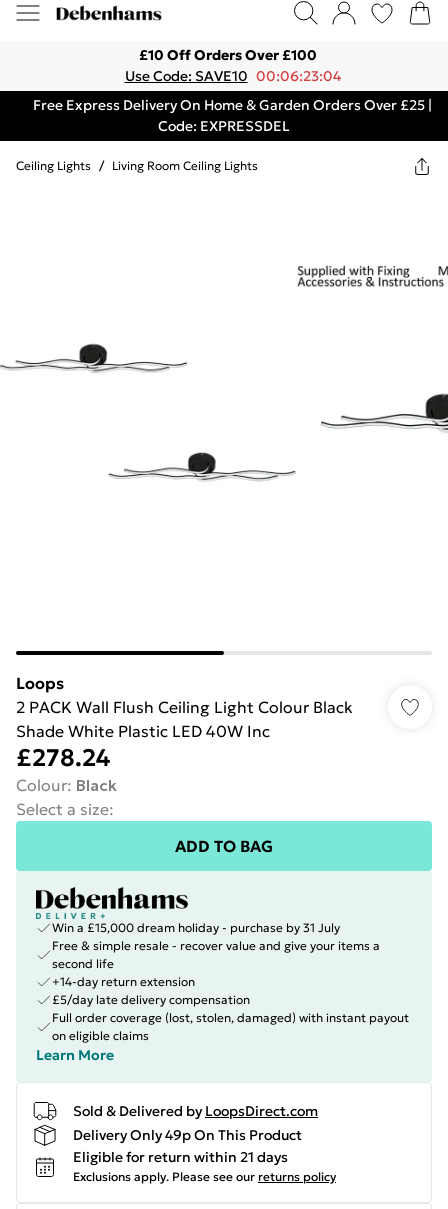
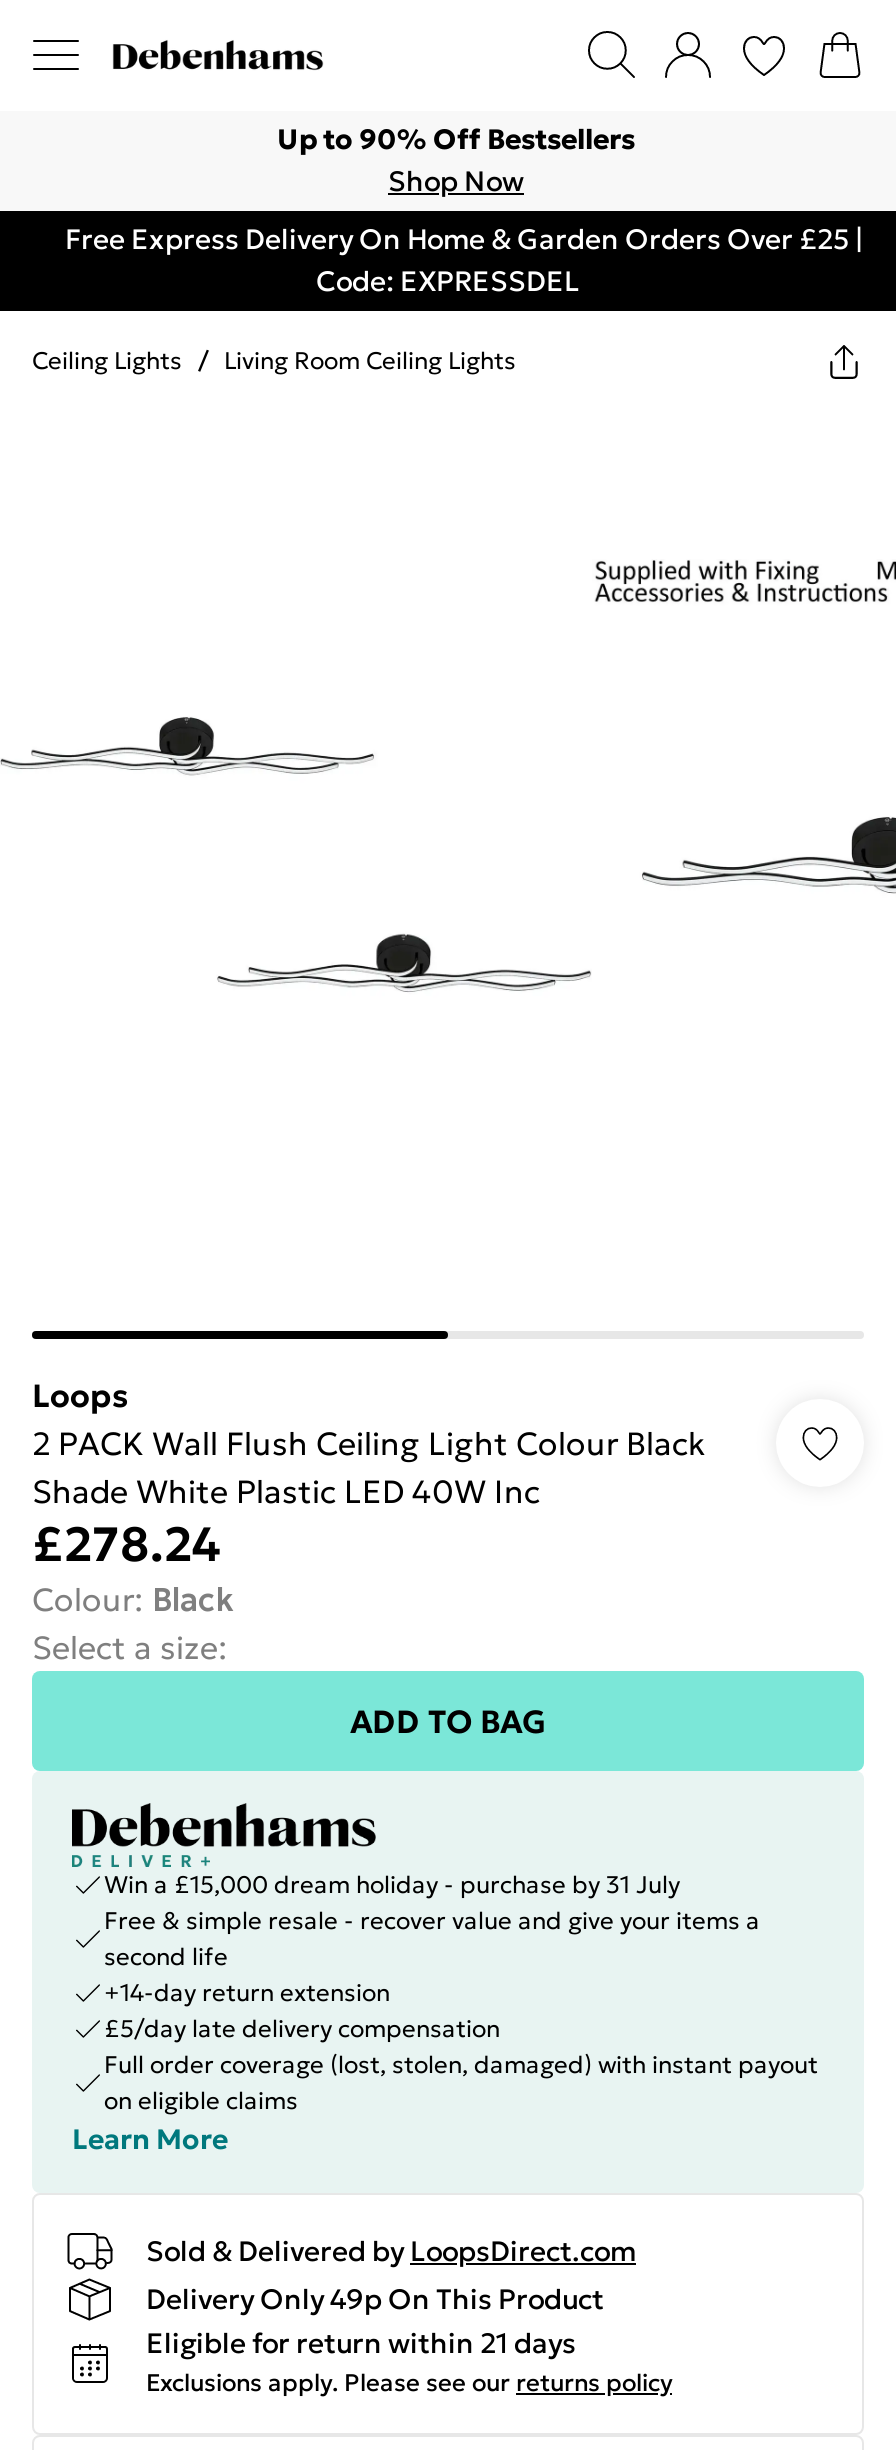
[124,46,340,85] £10 Off Orders Over £100 | Use Code: SAVE10 00:06:23:04 -> [277,121,635,199] Up to 90% Off Bestsellers | Shop Now

